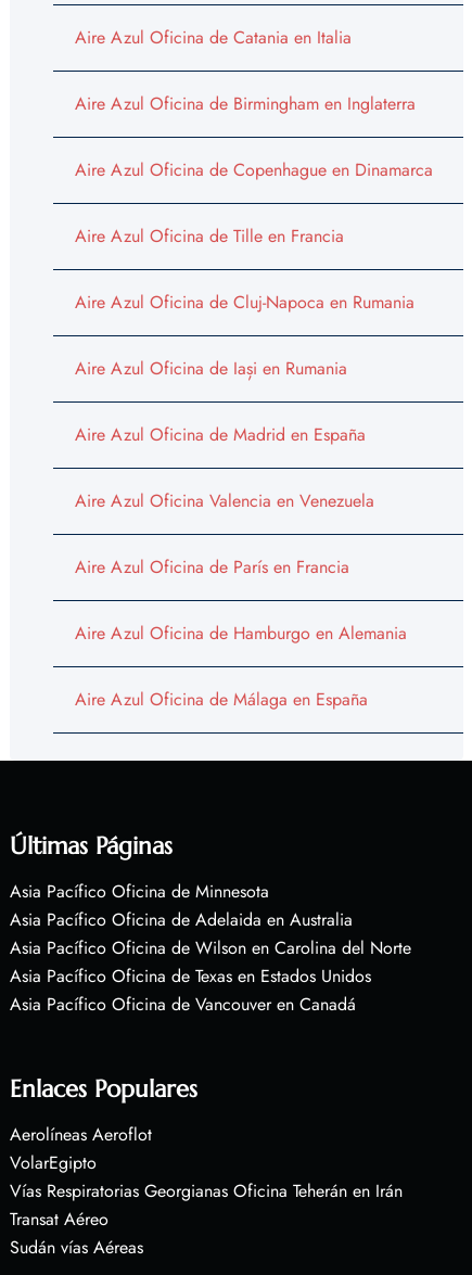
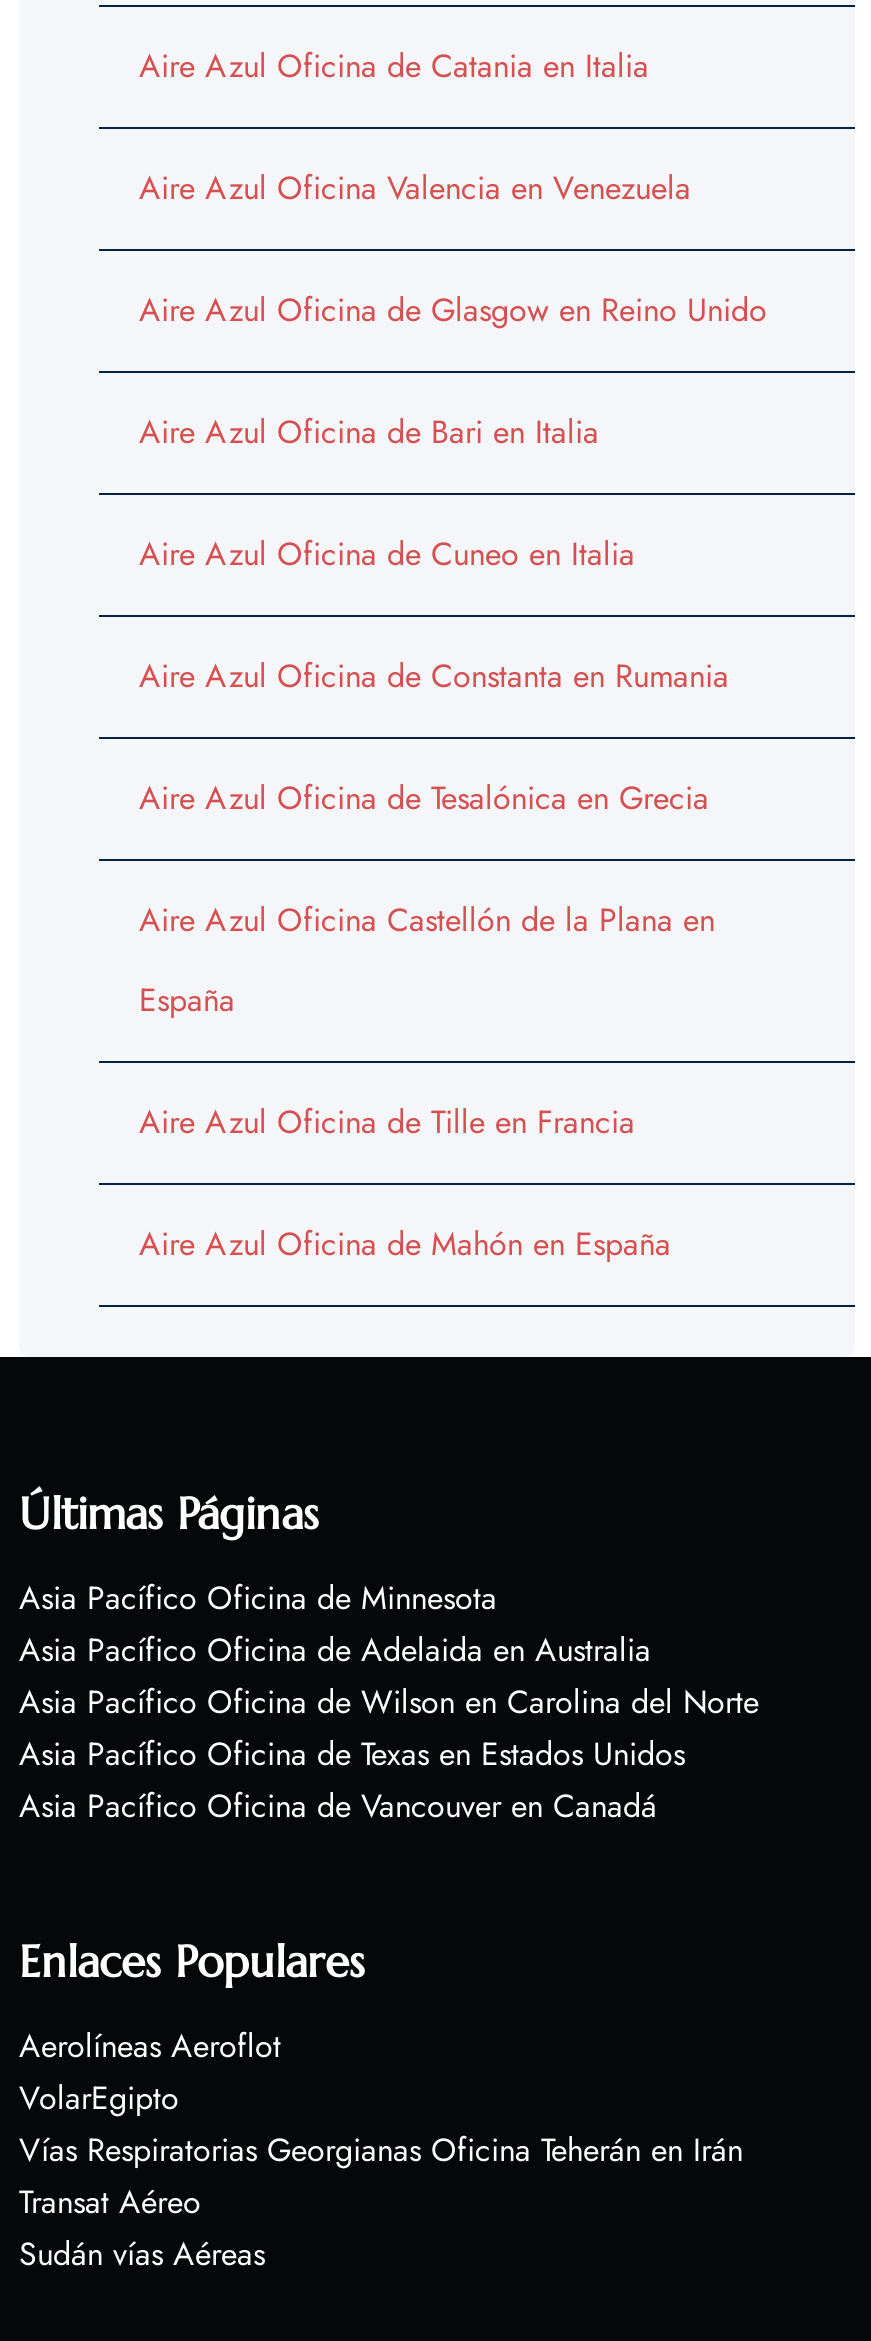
[75,91,433,183] Aire Azul Oficina de Birmingham en Inglaterra | Aire Azul Oficina de Copenhague en Dinamarca -> [139,287,767,1023] Aire Azul Oficina de Glasgow en Reino Unido | Aire Azul Oficina de Bari en Italia | Aire Azul Oficina de Cuneo en Italia | Aire Azul Oficina de Constanta en Rumania | Aire Azul Oficina de Tesalónica en Grecia | Aire Azul Oficina Castellón de la Plana en | España
moved [75,224,344,249] -> [139,1099,635,1145]: Aire Azul Oficina de Tille en Francia
[75,290,414,712] Aire Azul Oficina de Cluj-Napoca en Rumania | Aire Azul Oficina de Iași en Rumania | Aire Azul Oficina de Madrid en España | Aire Azul Oficina de París en Francia | Aire Azul Oficina de Hamburgo en Alemania | Aire Azul Oficina de Málaga en España -> [139,1221,671,1267] Aire Azul Oficina de Mahón en España
moved [75,489,374,513] -> [139,165,691,211]: Aire Azul Oficina Valencia en Venezuela

